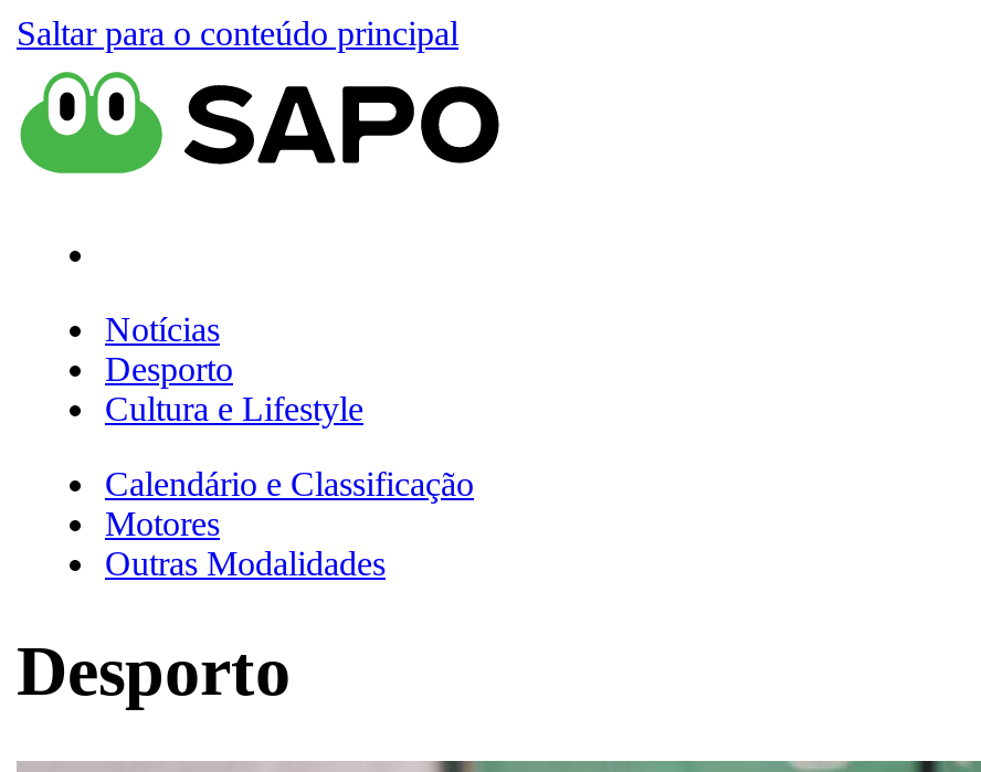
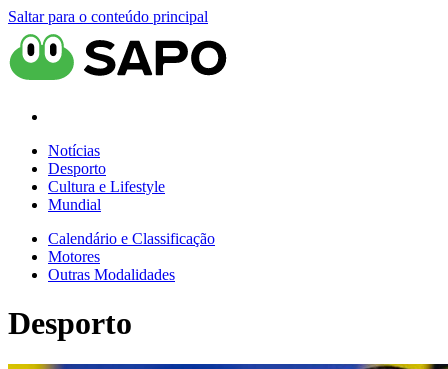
none -> [48,196,101,213] Mundial

